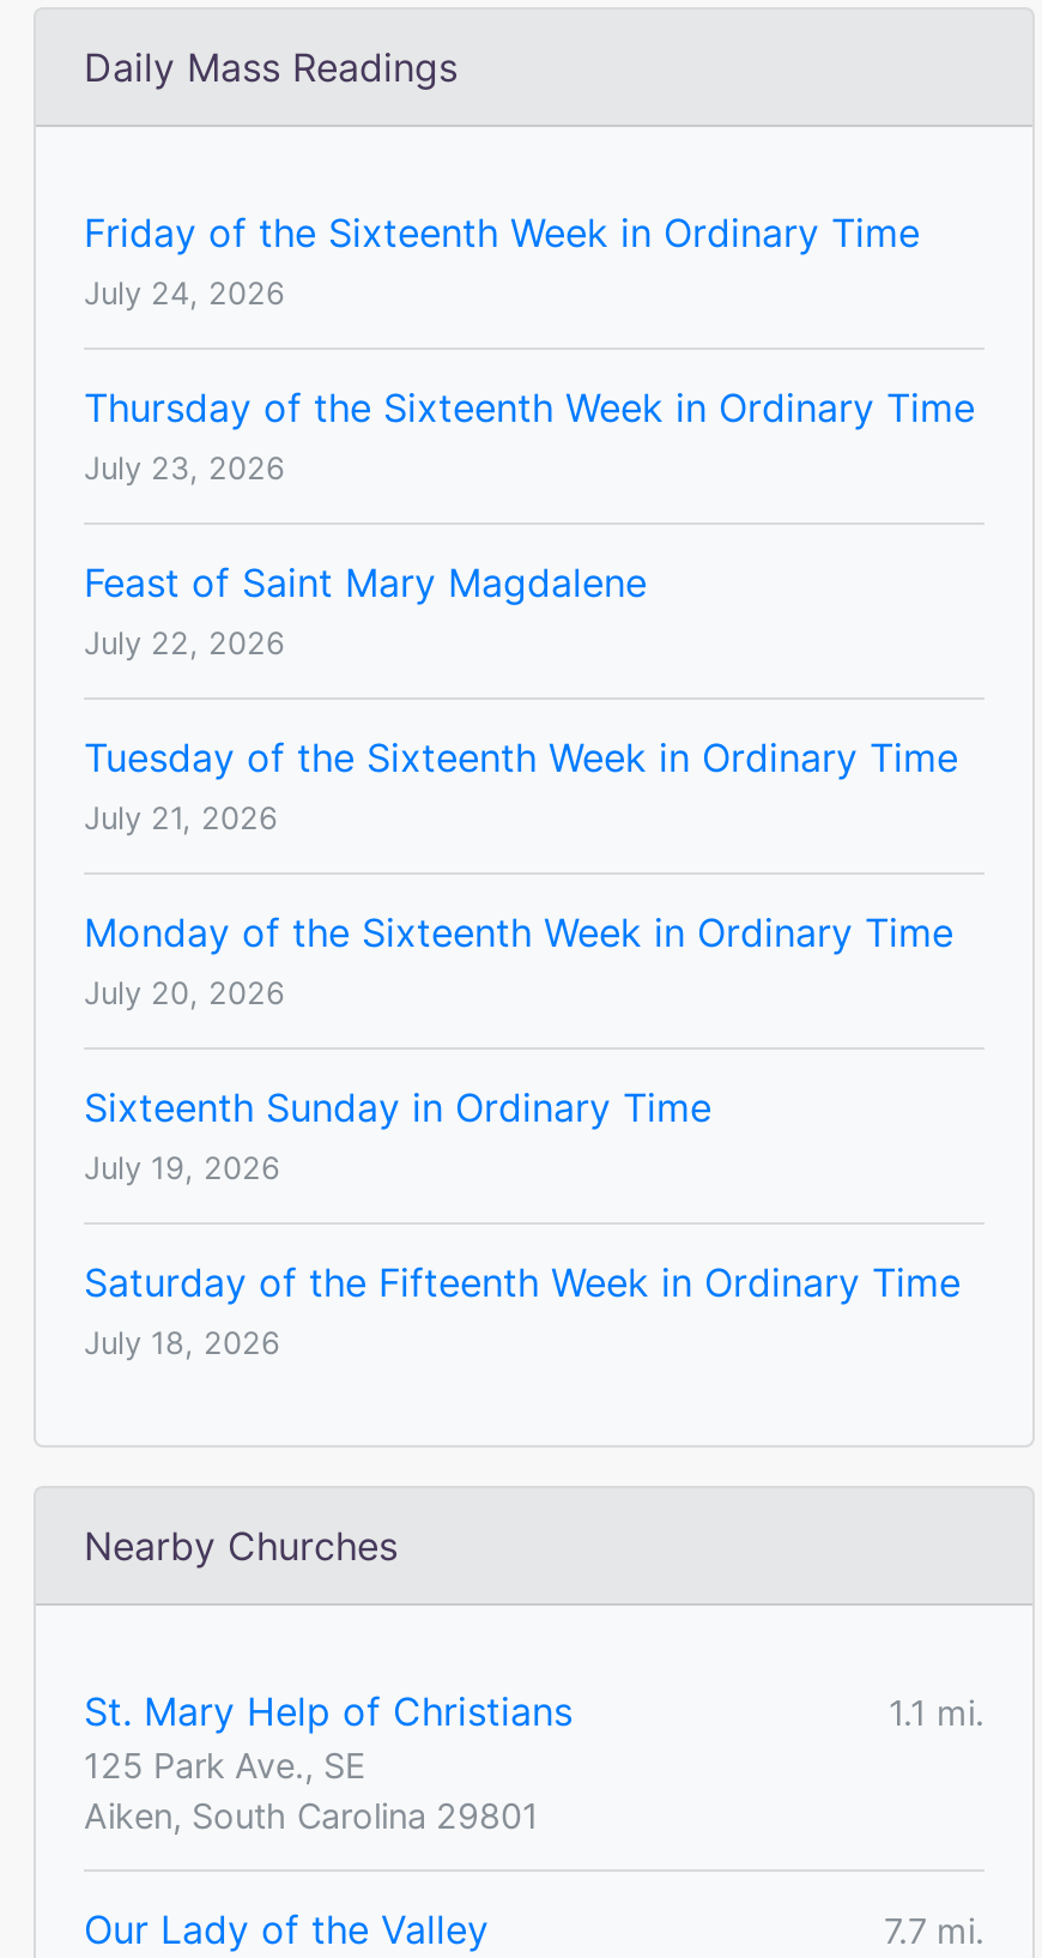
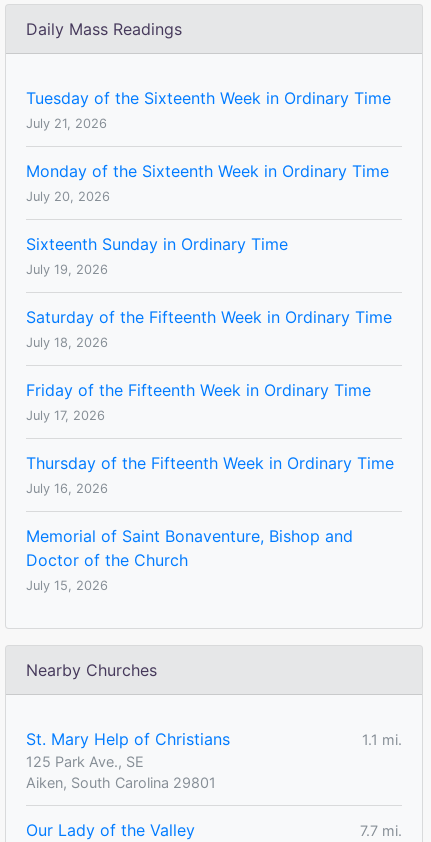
[84,209,975,662] Friday of the Sixteenth Week in Ordinary Time | July 24, 2026 | Thursday of the Sixteenth Week in Ordinary Time | July 23, 2026 | Feast of Saint Mary Magdalene | July 22, 2026 -> none
moved [84,734,961,1362] -> [26,88,392,350]: Tuesday of the Sixteenth Week in Ordinary Time | July 21, 2026 | Monday of the Sixteenth Week in Ordinary Time | July 20, 2026 | Sixteenth Sunday in Ordinary Time | July 19, 2026 | Saturday of the Fifteenth Week in Ordinary Time | July 18, 2026
none -> [26,380,394,593] Friday of the Fifteenth Week in Ordinary Time | July 17, 2026 | Thursday of the Fifteenth Week in Ordinary Time | July 16, 2026 | Memorial of Saint Bonaventure, Bishop and | Doctor of the Church | July 15, 2026

